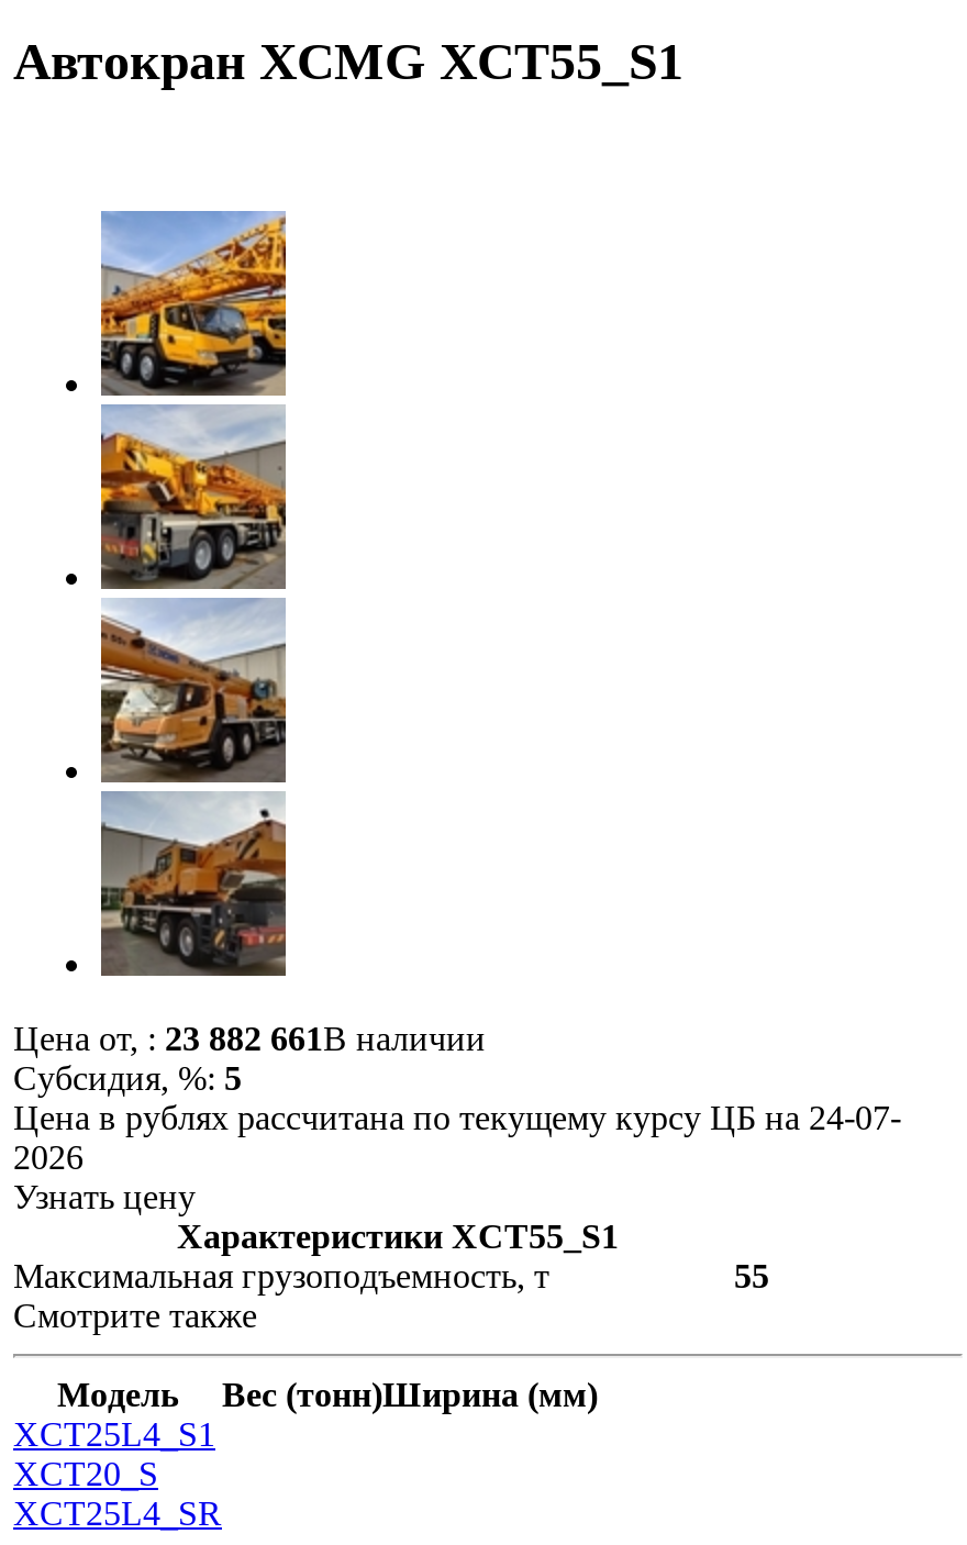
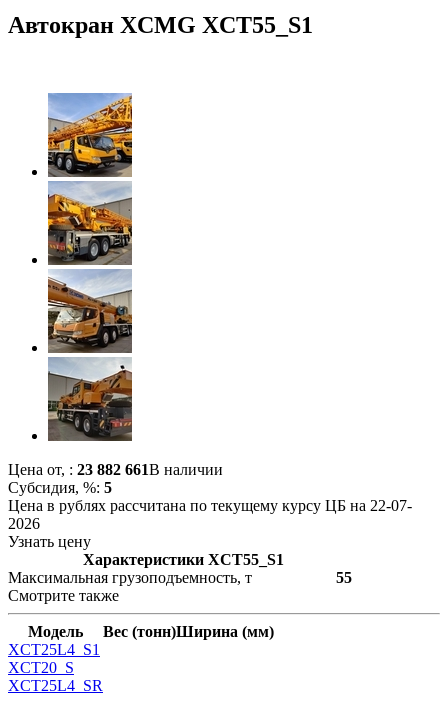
[13,1098,901,1136] Цена в рублях рассчитана по текущему курсу ЦБ на 24-07- -> [8,497,412,514] Цена в рублях рассчитана по текущему курсу ЦБ на 22-07-

